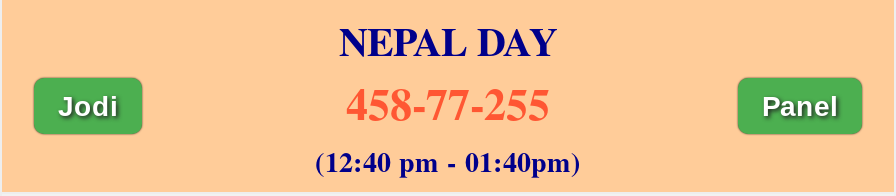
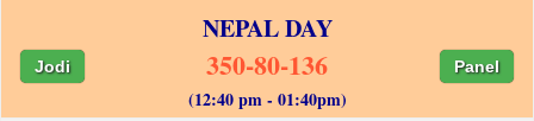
[346,70,550,136] 458-77-255 -> [206,45,328,84] 350-80-136

